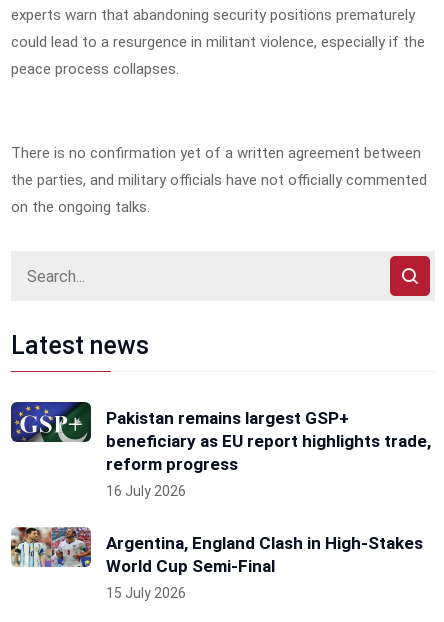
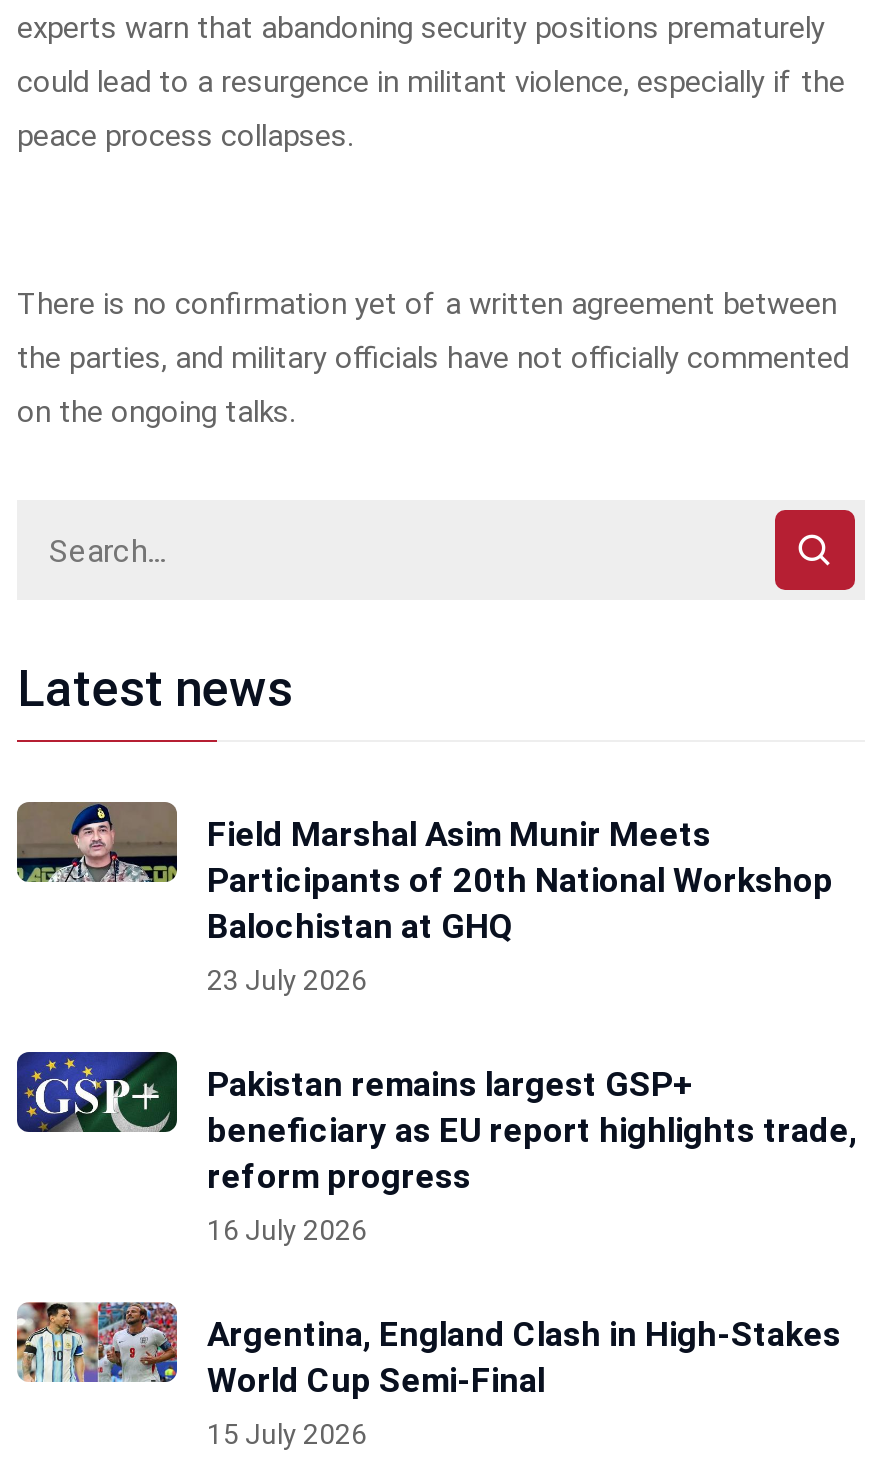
none -> [15,800,833,996] [image] | Field Marshal Asim Munir Meets | Participants of 20th National Workshop | Balochistan at GHQ | 23 July 2026

